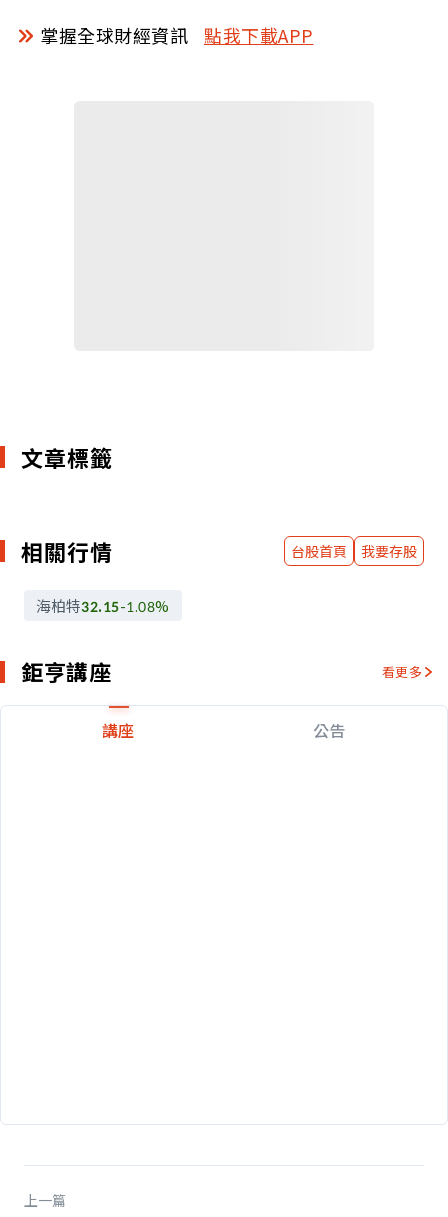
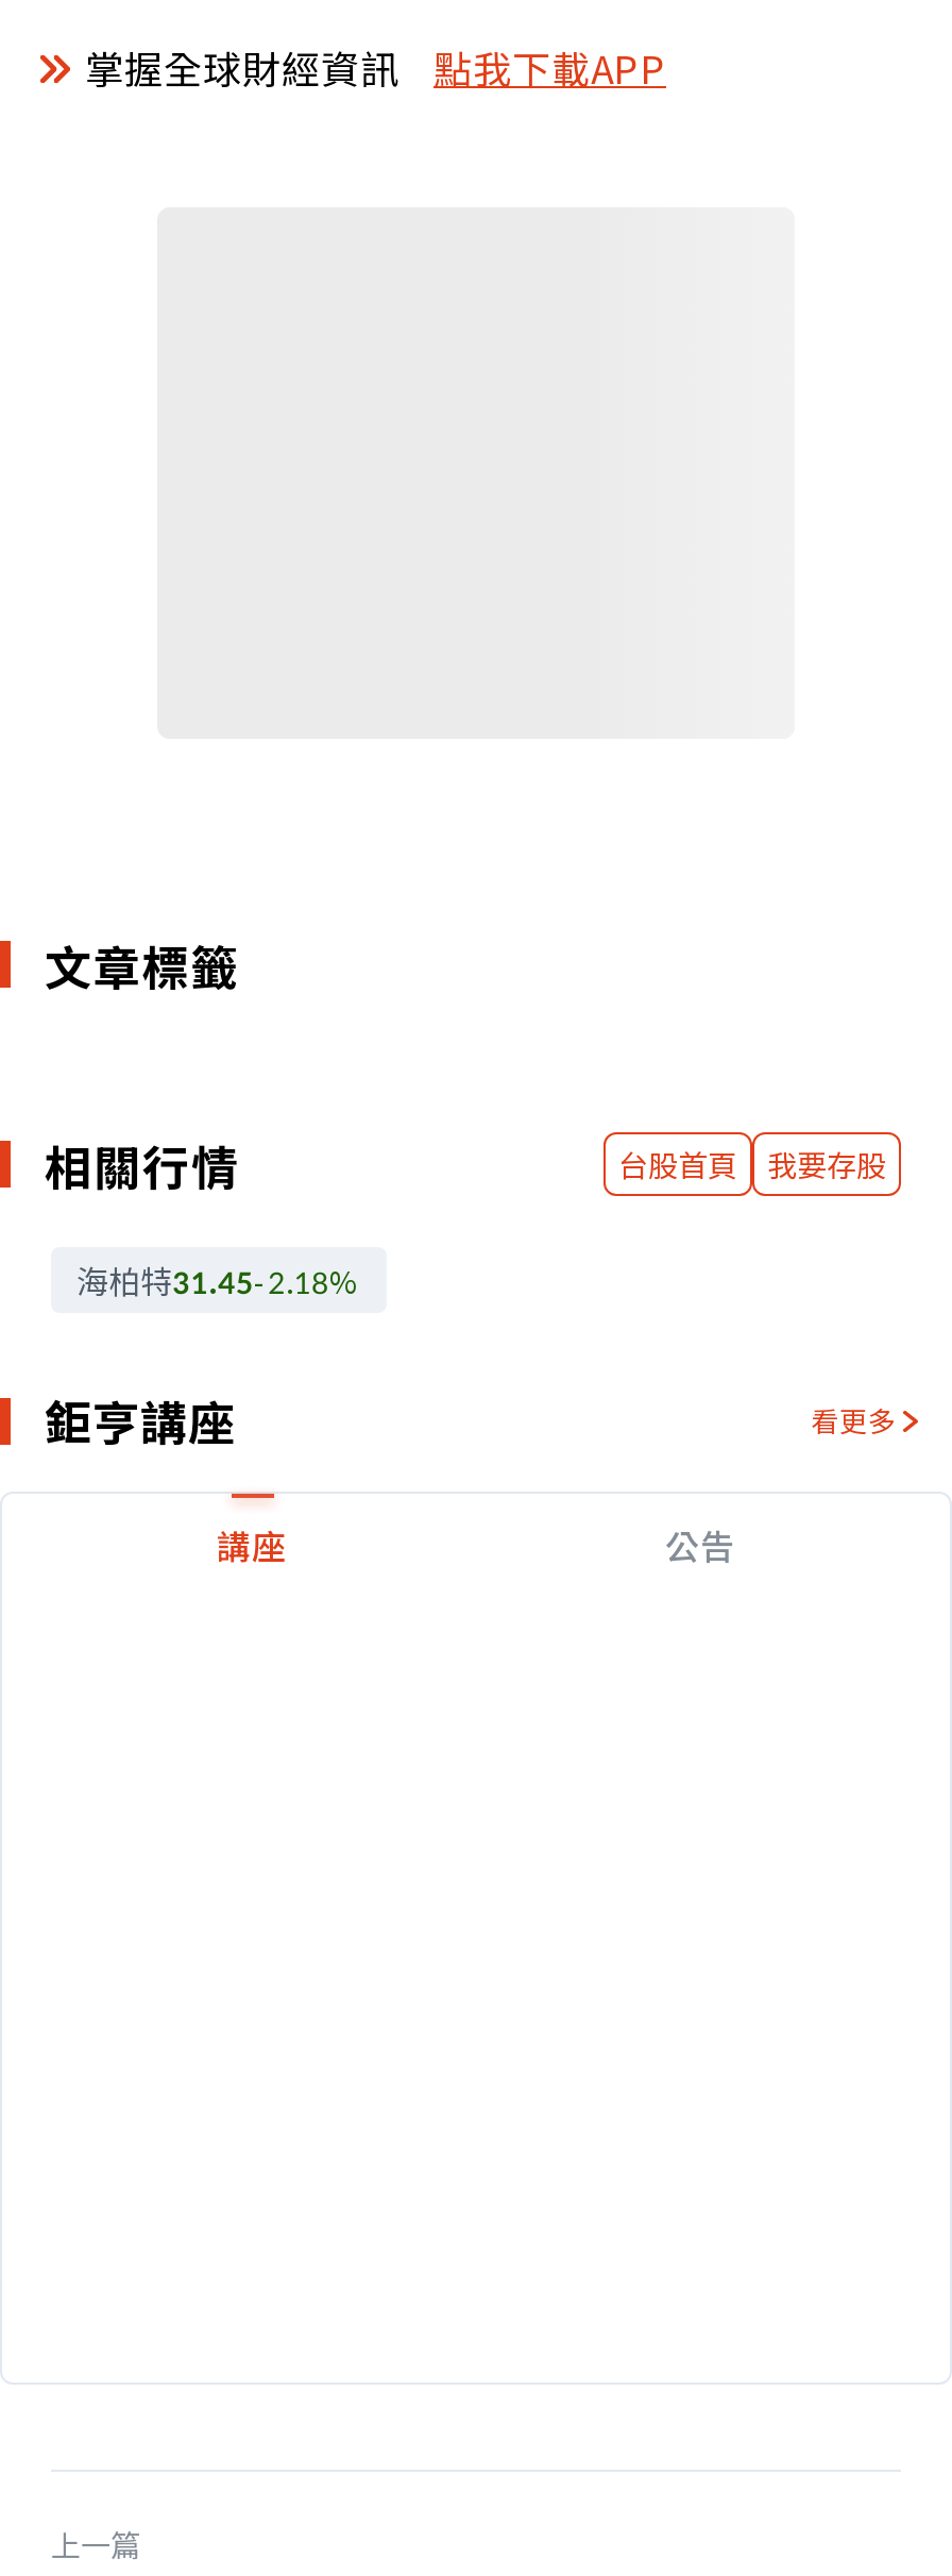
[36,595,169,616] 海柏特32.15-1.08% -> [76,1258,360,1303] 海柏特31.45-2.18%

